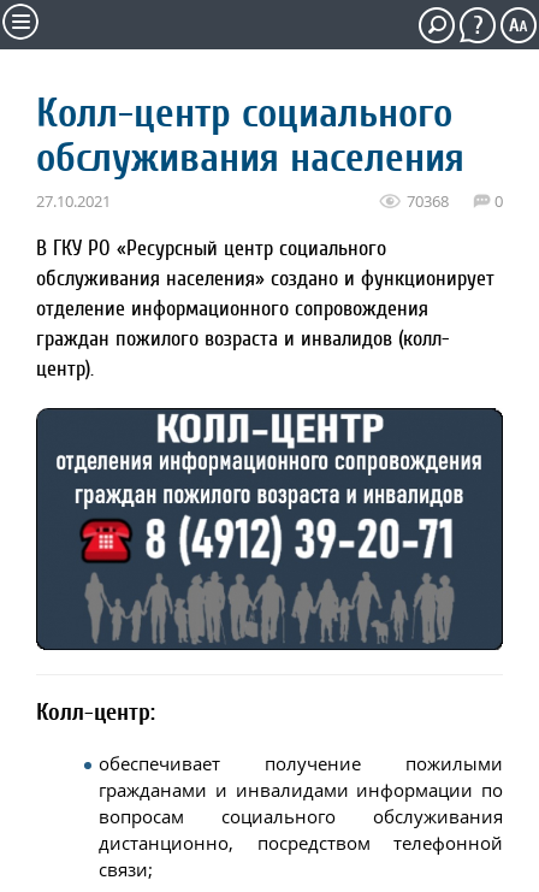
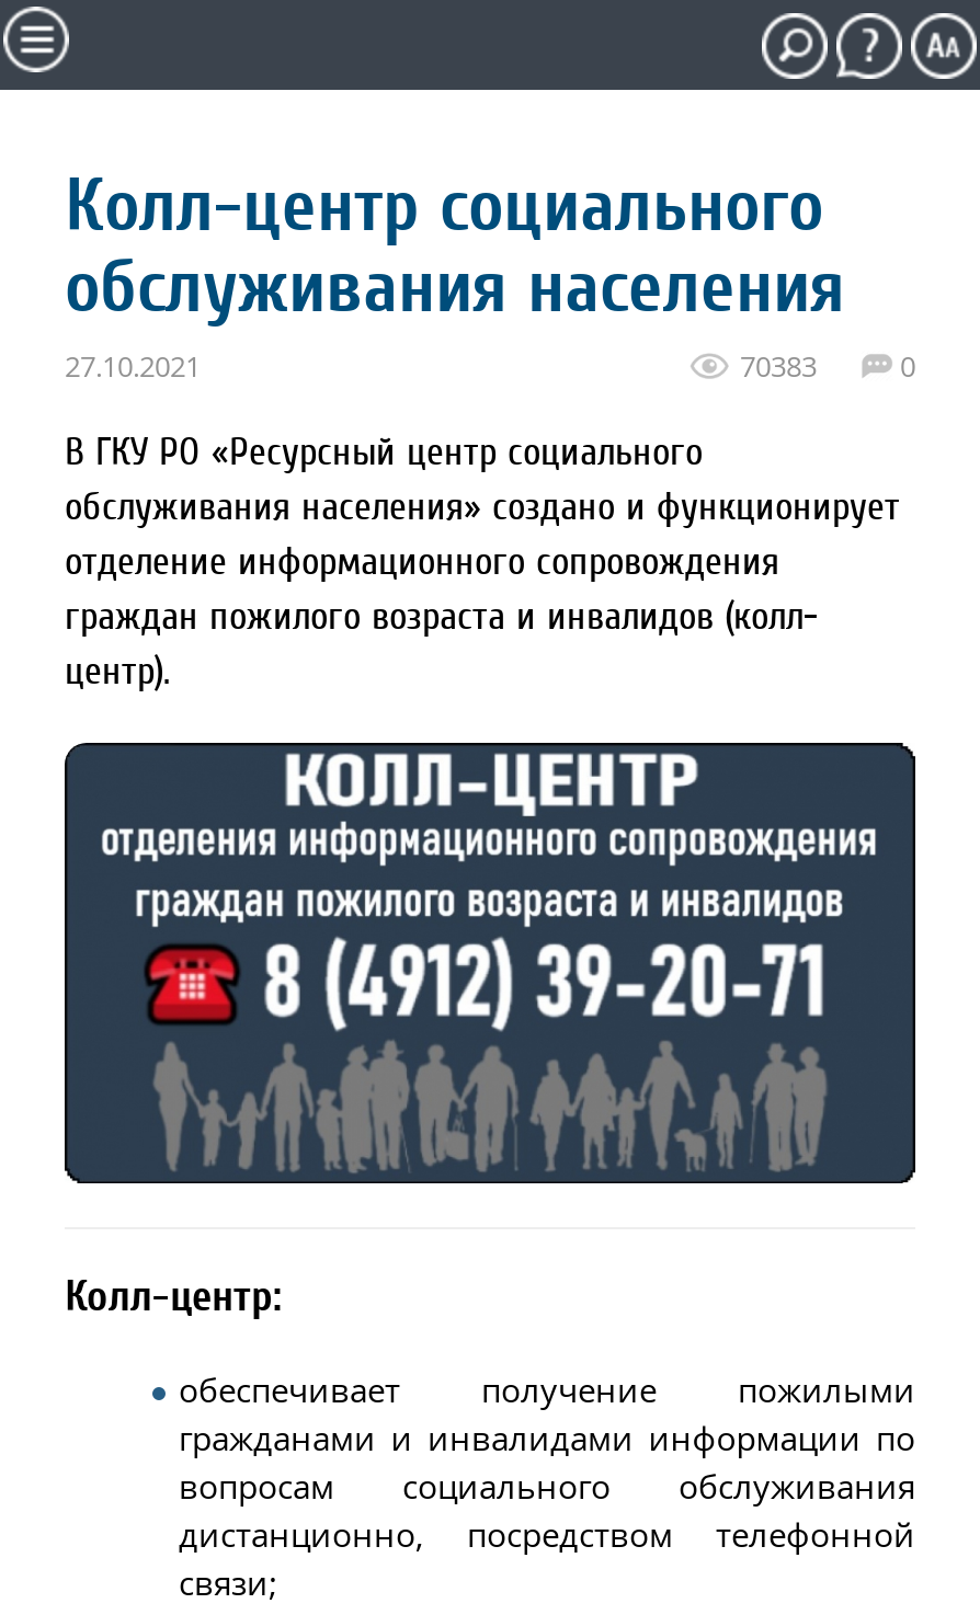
[407,190,449,212] 70368 -> [740,346,817,386] 70383

